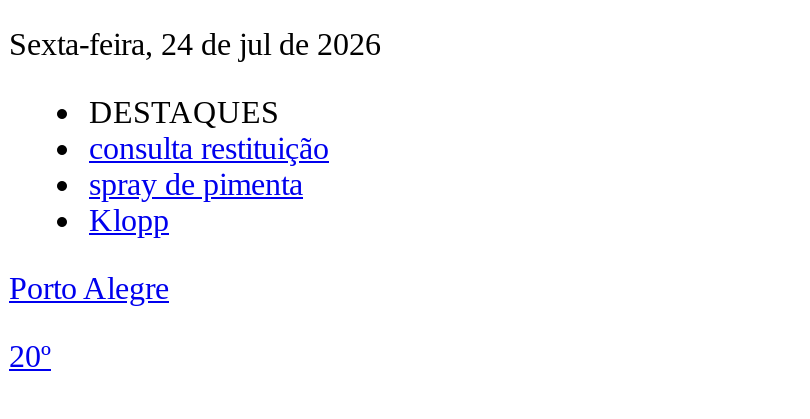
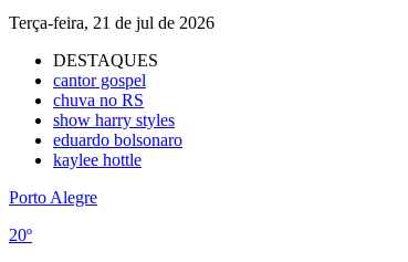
[9,27,381,61] Sexta-feira, 24 de jul de 2026 -> [9,13,215,32] Terça-feira, 21 de jul de 2026
[89,131,329,237] consulta restituição | spray de pimenta | Klopp -> [53,71,182,169] cantor gospel | chuva no RS | show harry styles | eduardo bolsonaro | kaylee hottle

